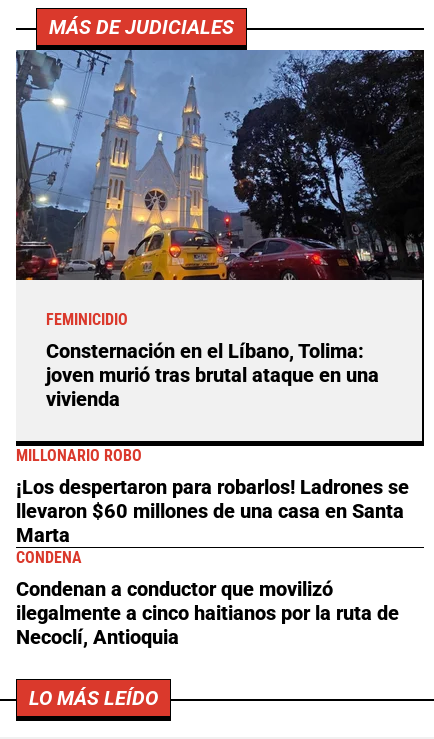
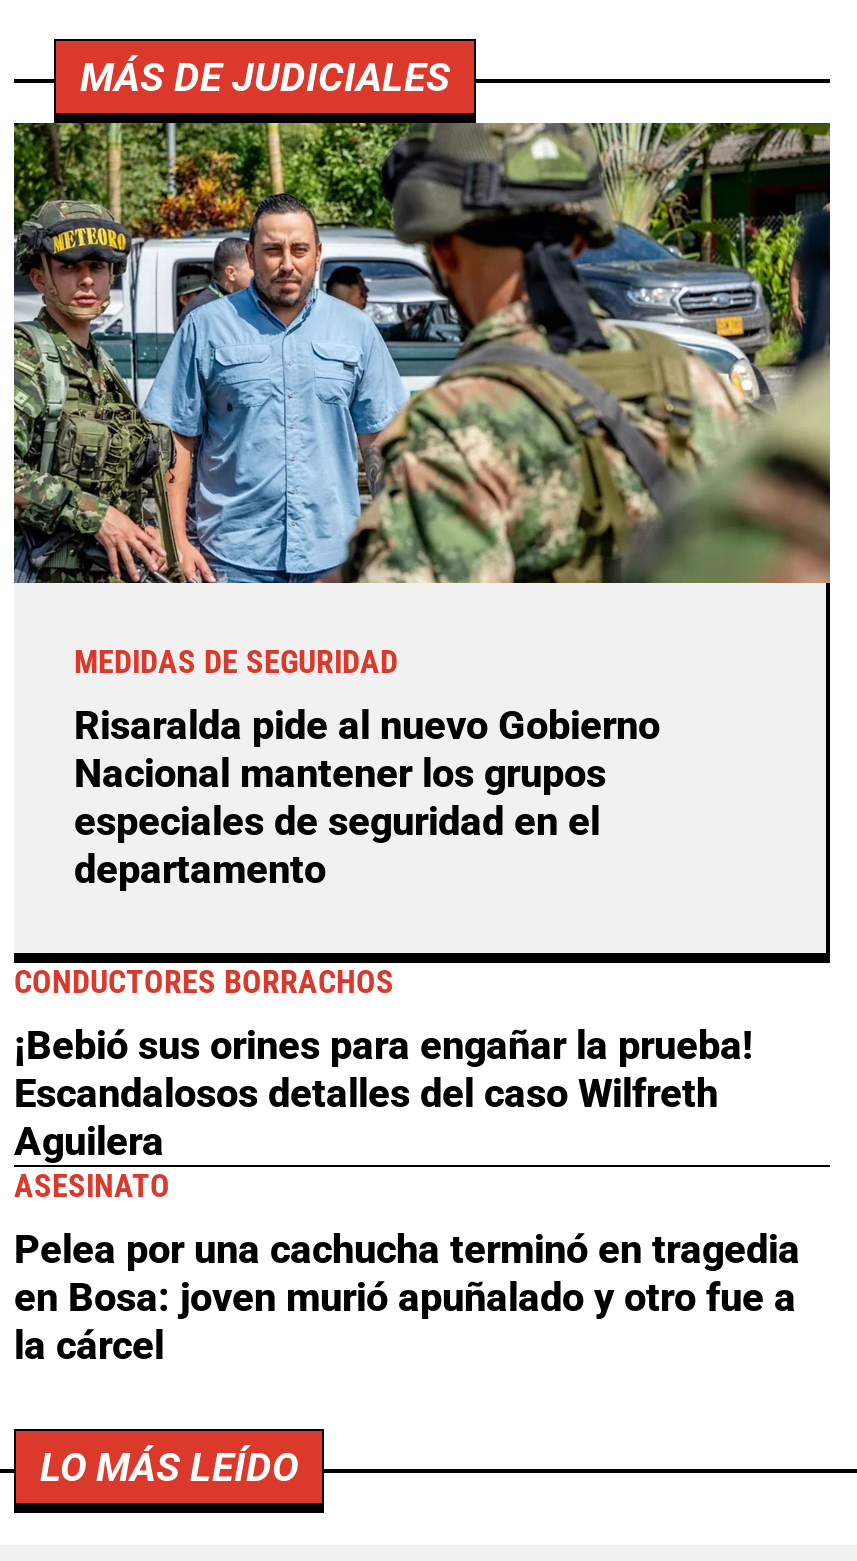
[15,49,425,411] [image] | FEMINICIDIO | Consternación en el Líbano, Tolima: | joven murió tras brutal ataque en una | vivienda -> [12,121,832,893] [image] | MEDIDAS DE SEGURIDAD | Risaralda pide al nuevo Gobierno | Nacional mantener los grupos | especiales de seguridad en el | departamento
[16,446,409,649] MILLONARIO ROBO | ¡Los despertaron para robarlos! Ladrones se | llevaron $60 millones de una casa en Santa | Marta | CONDENA | Condenan a conductor que movilizó | ilegalmente a cinco haitianos por la ruta de | Necoclí, Antioquia -> [14,963,800,1369] CONDUCTORES BORRACHOS | ¡Bebió sus orines para engañar la prueba! | Escandalosos detalles del caso Wilfreth | Aguilera | ASESINATO | Pelea por una cachucha terminó en tragedia | en Bosa: joven murió apuñalado y otro fue a | la cárcel

